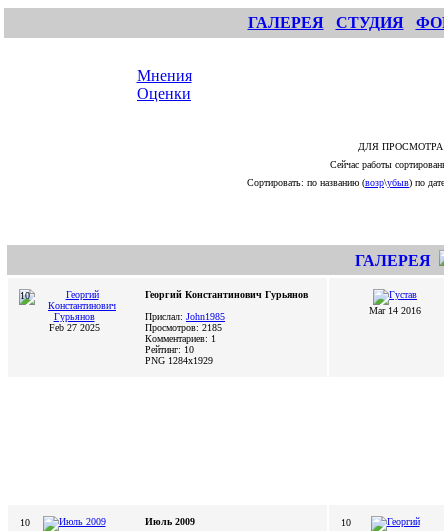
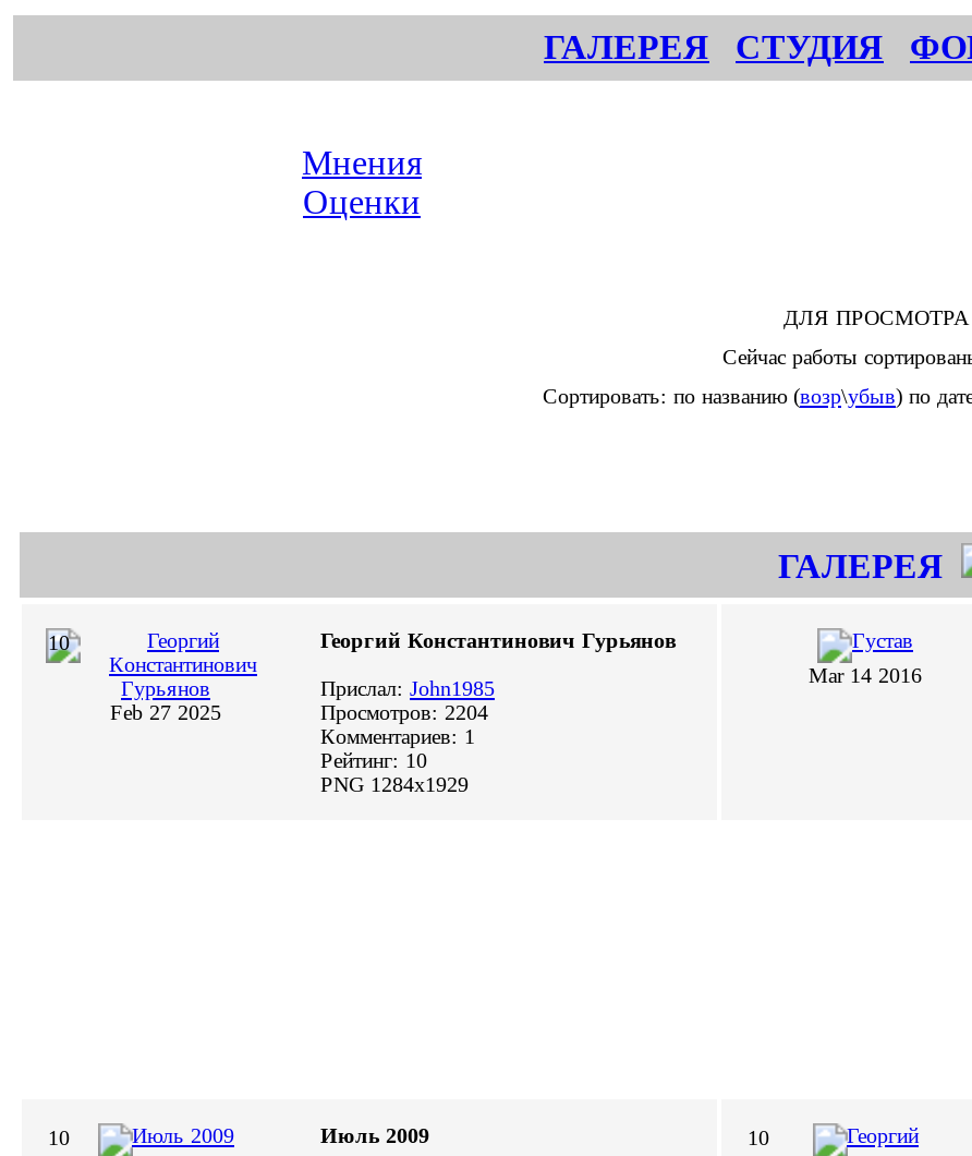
[145,322,222,333] Просмотров: 2185 -> [320,700,488,724] Просмотров: 2204

